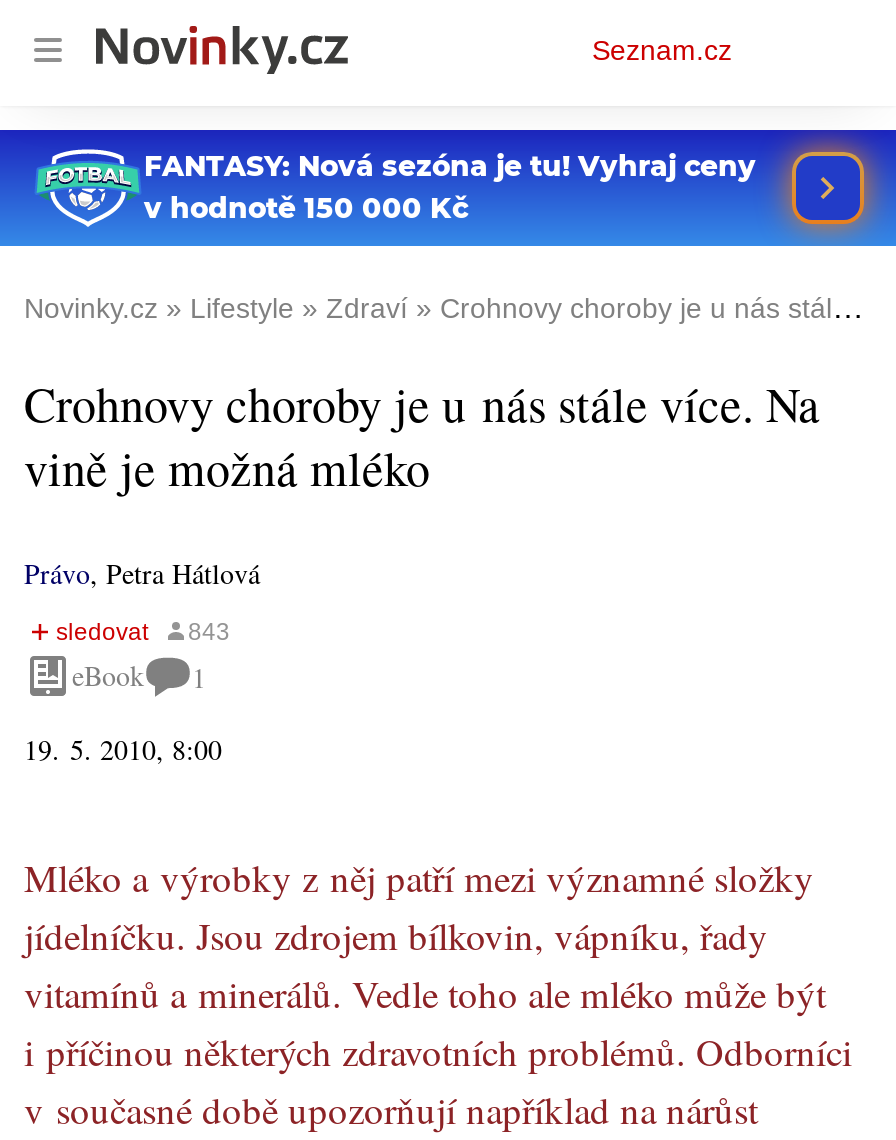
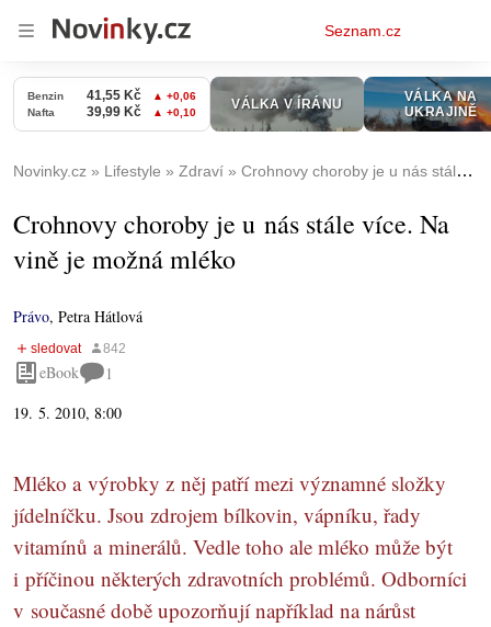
[6,128,890,248] [image] -> [3,75,488,137] [image]

